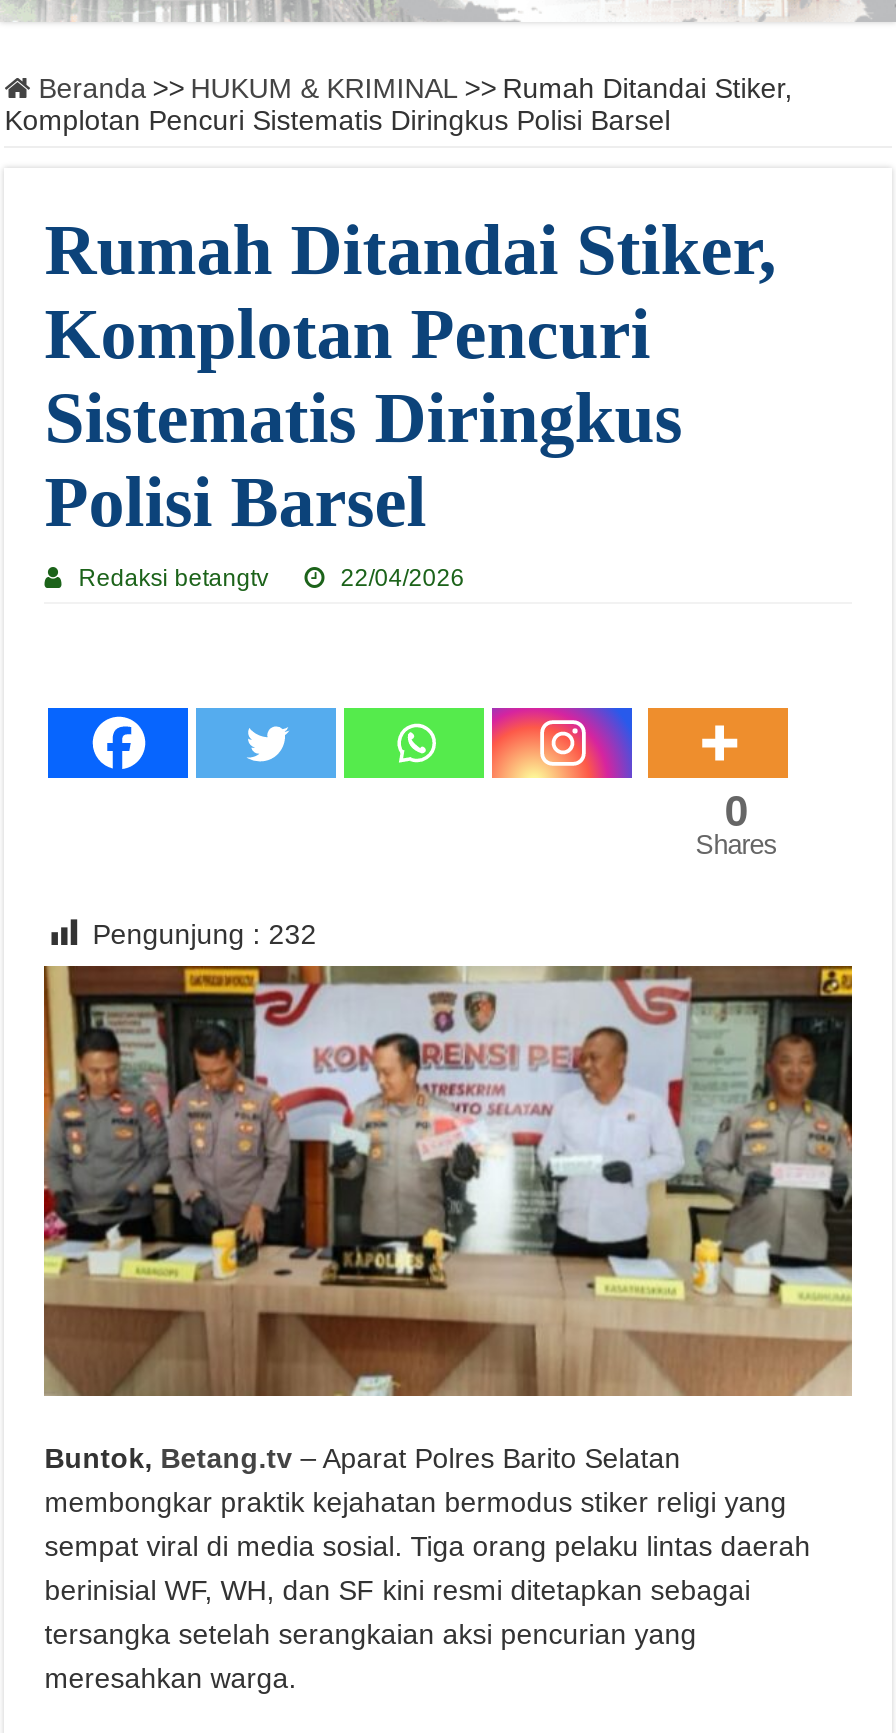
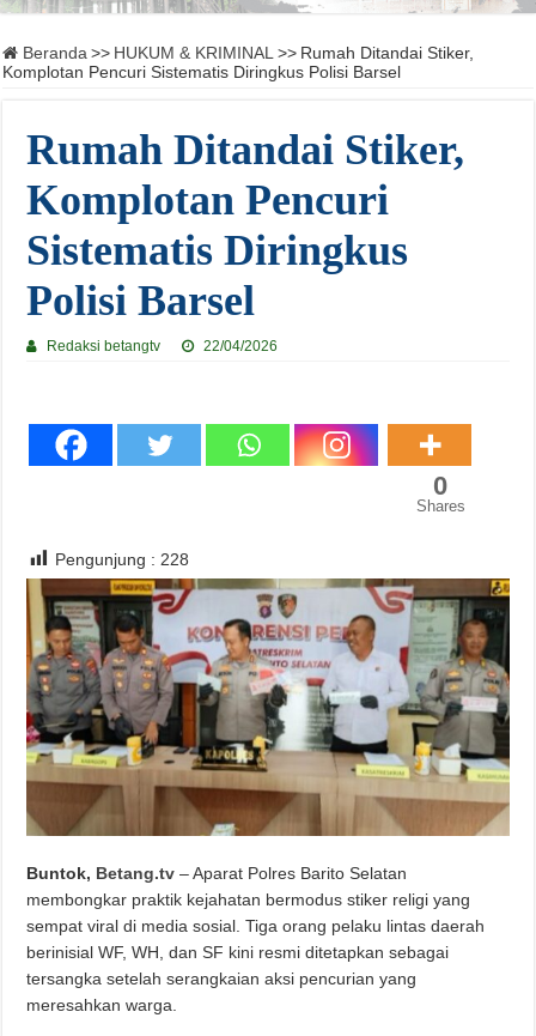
[92,918,316,950] Pengunjung : 232 -> [55,550,189,569] Pengunjung : 228

